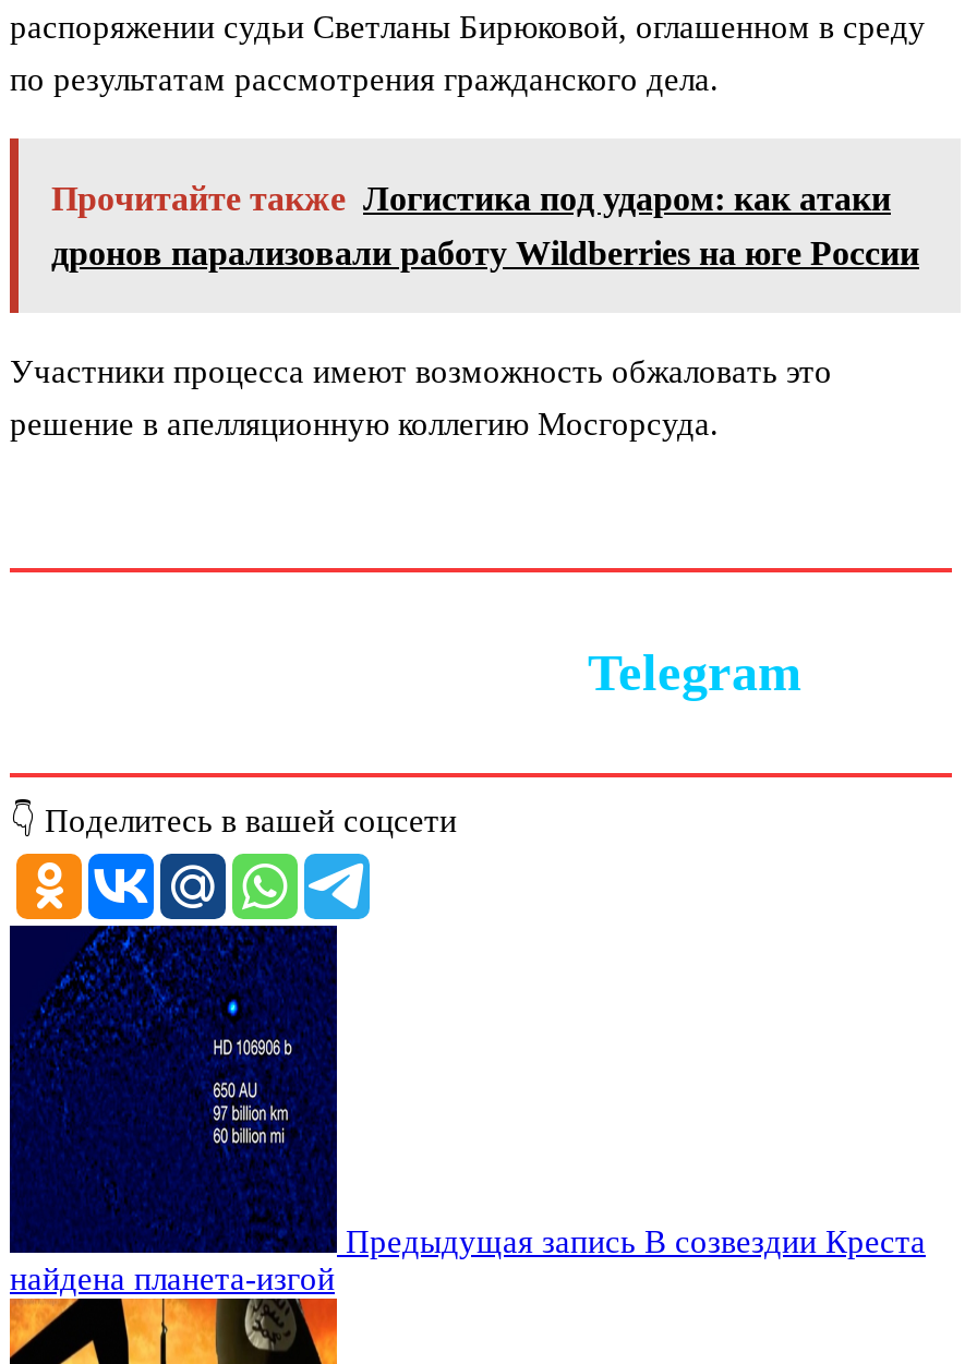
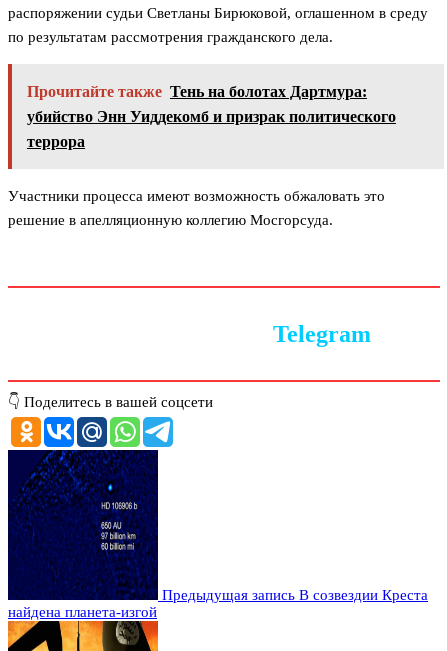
[51,181,919,272] Прочитайте также Логистика под ударом: как атаки | дронов парализовали работу Wildberries на юге России -> [27,83,396,150] Прочитайте также Тень на болотах Дартмура: | убийство Энн Уиддекомб и призрак политического | террора

